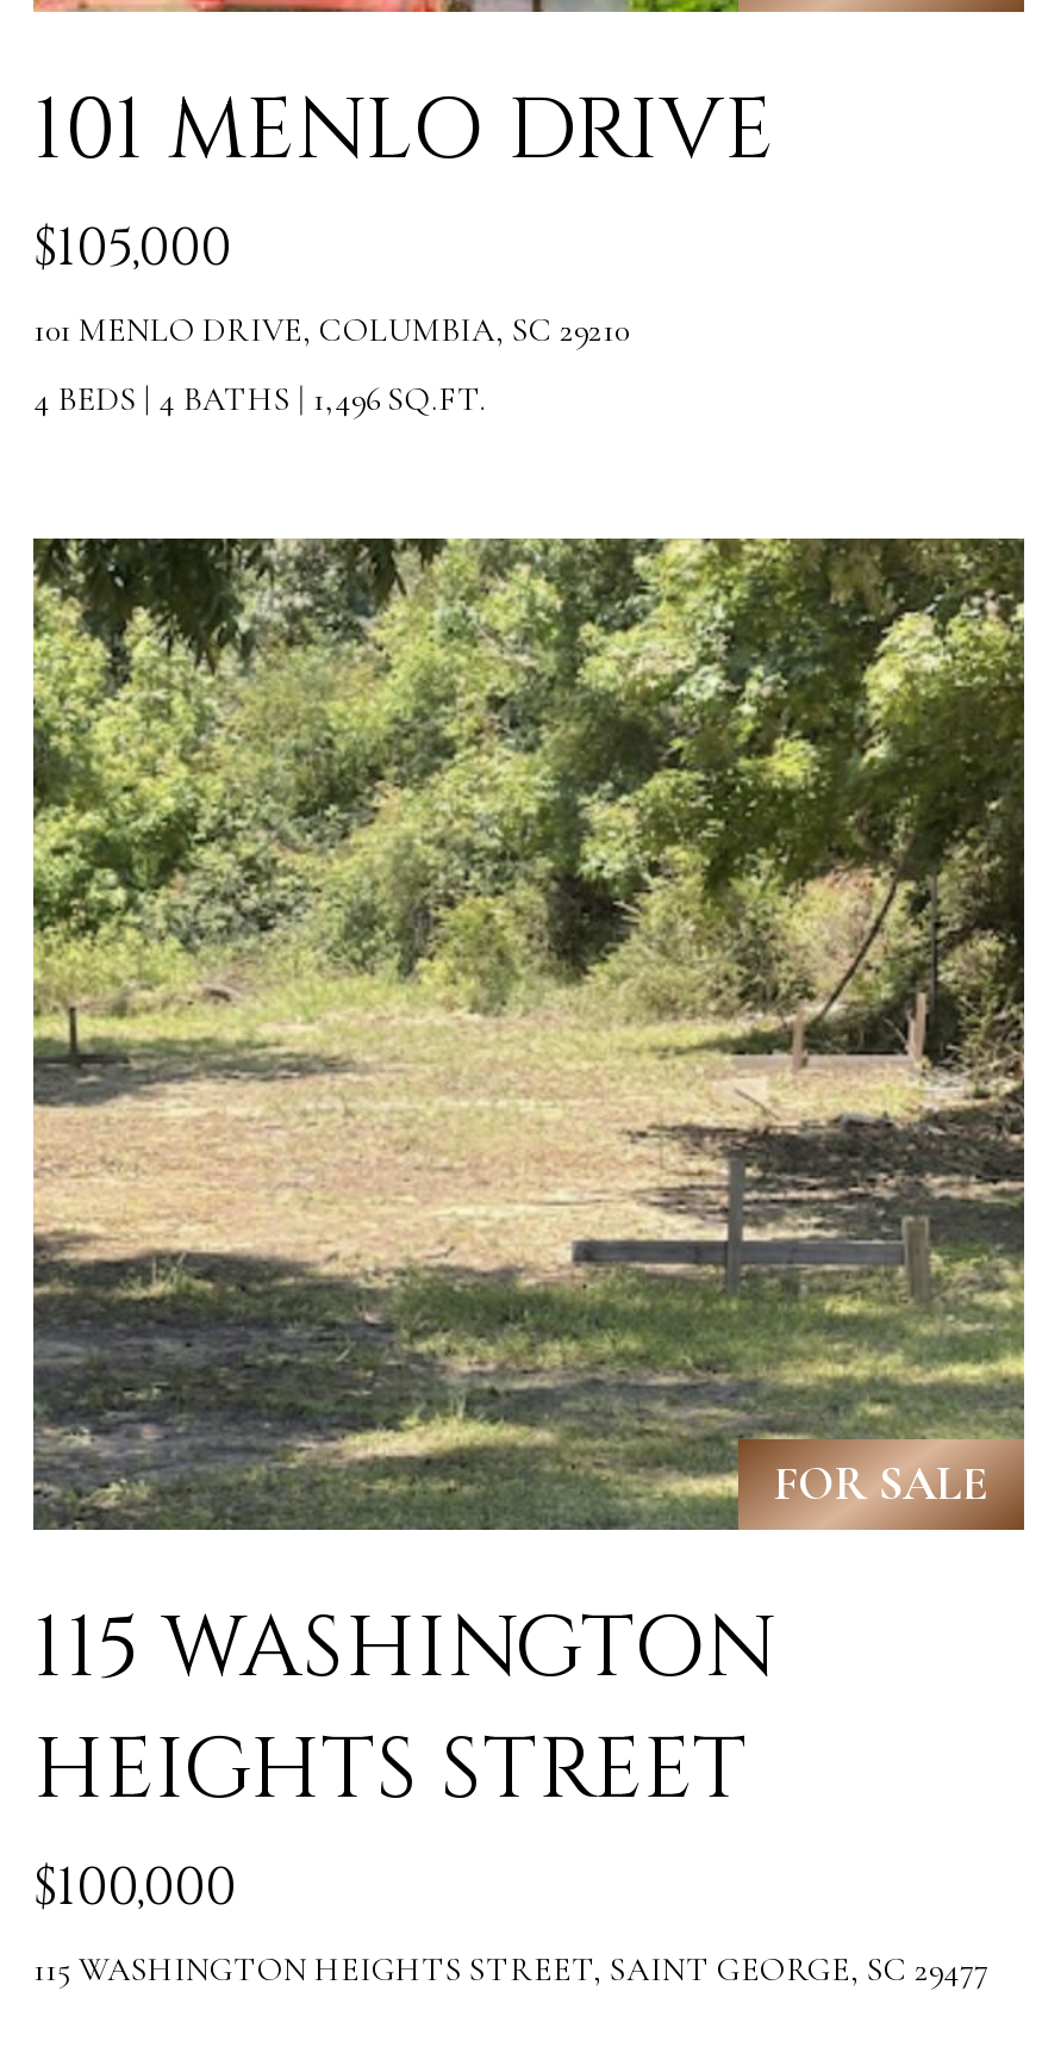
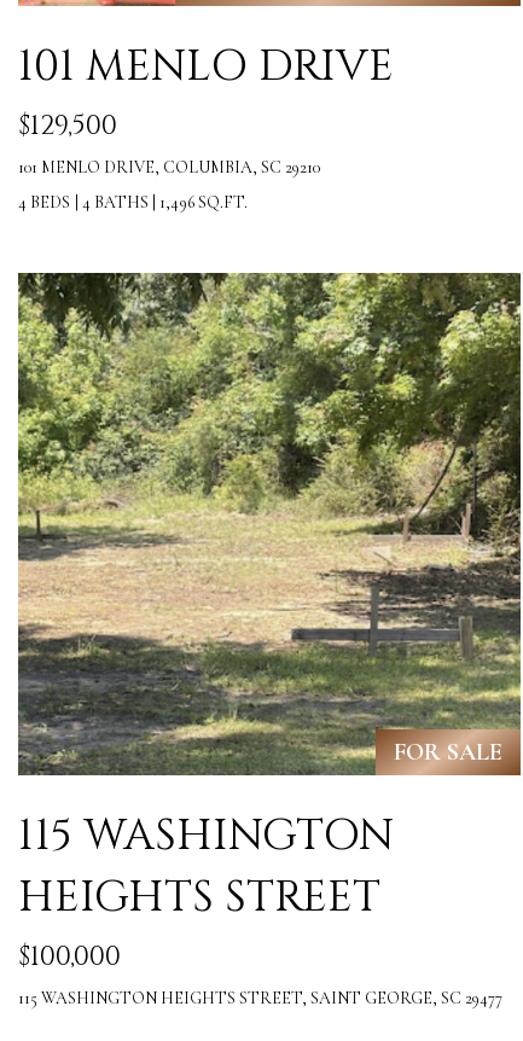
[33,214,231,284] $105,000 -> [18,109,117,144] $129,500

